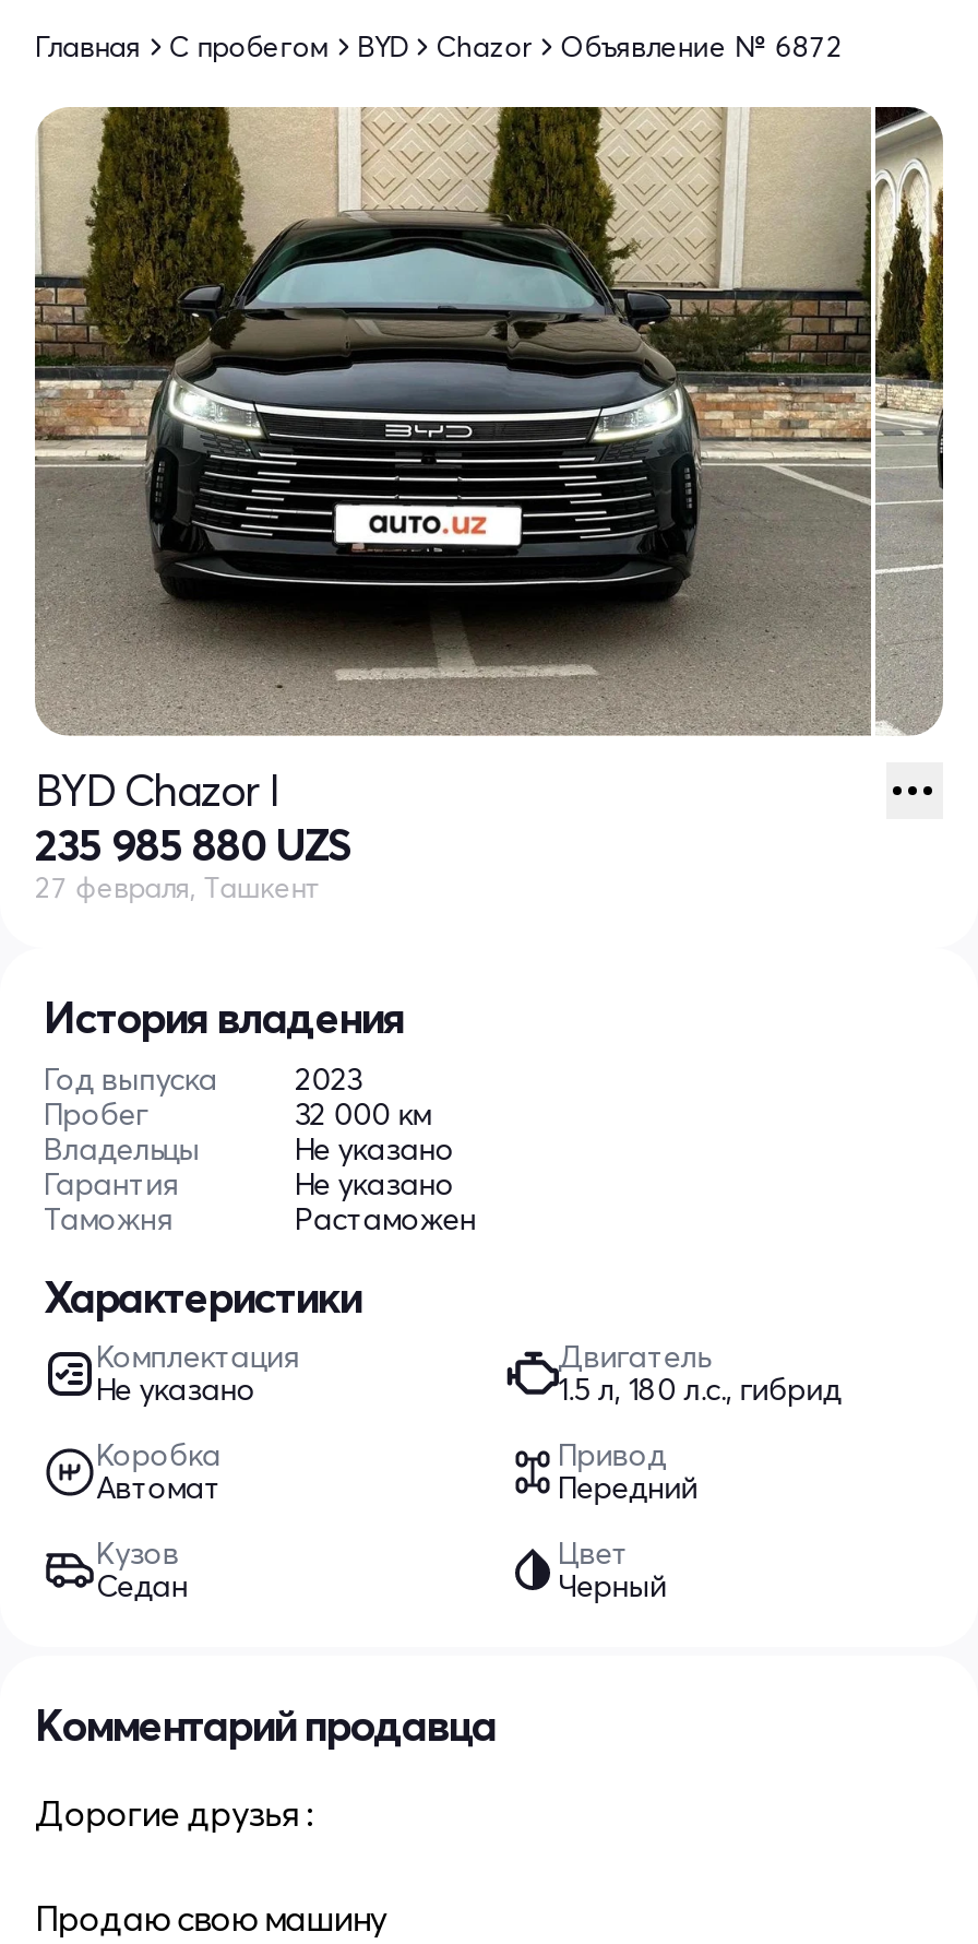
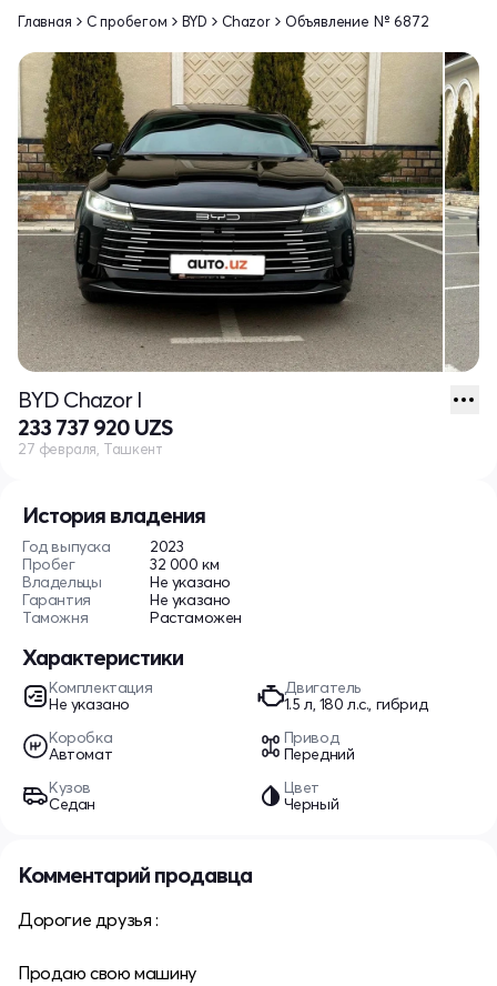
[35,818,349,872] 235 985 880 UZS -> [18,413,172,441] 233 737 920 UZS

